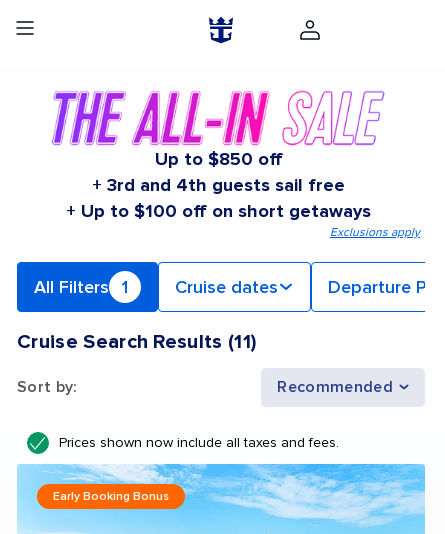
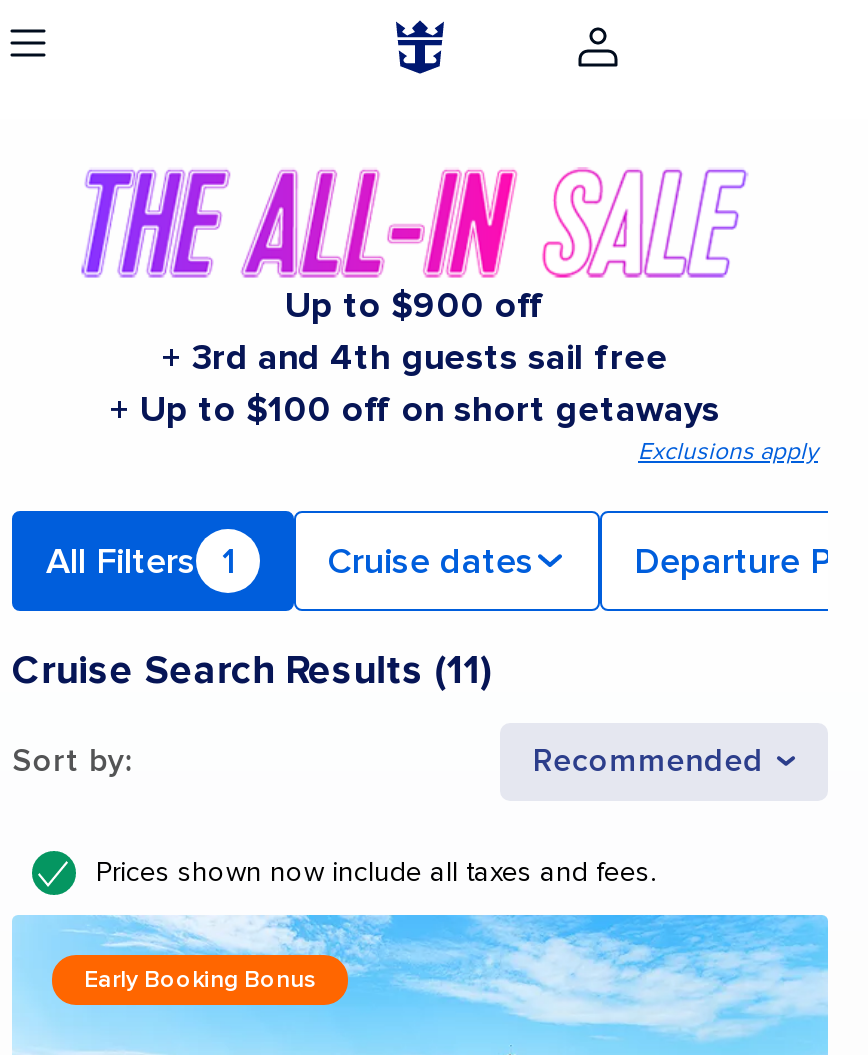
[154,148,282,170] Up to $850 off -> [285,282,545,326] Up to $900 off

